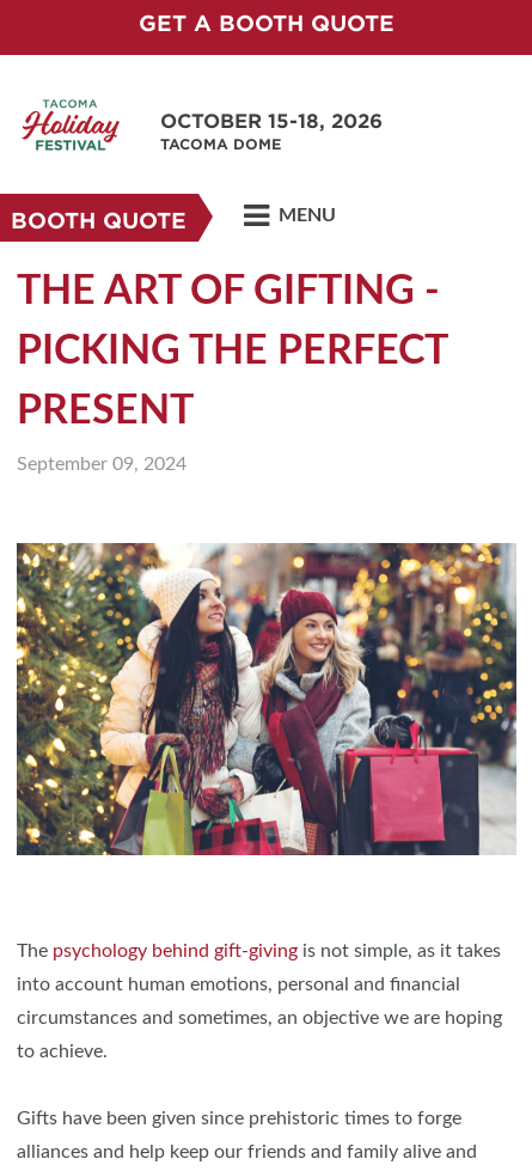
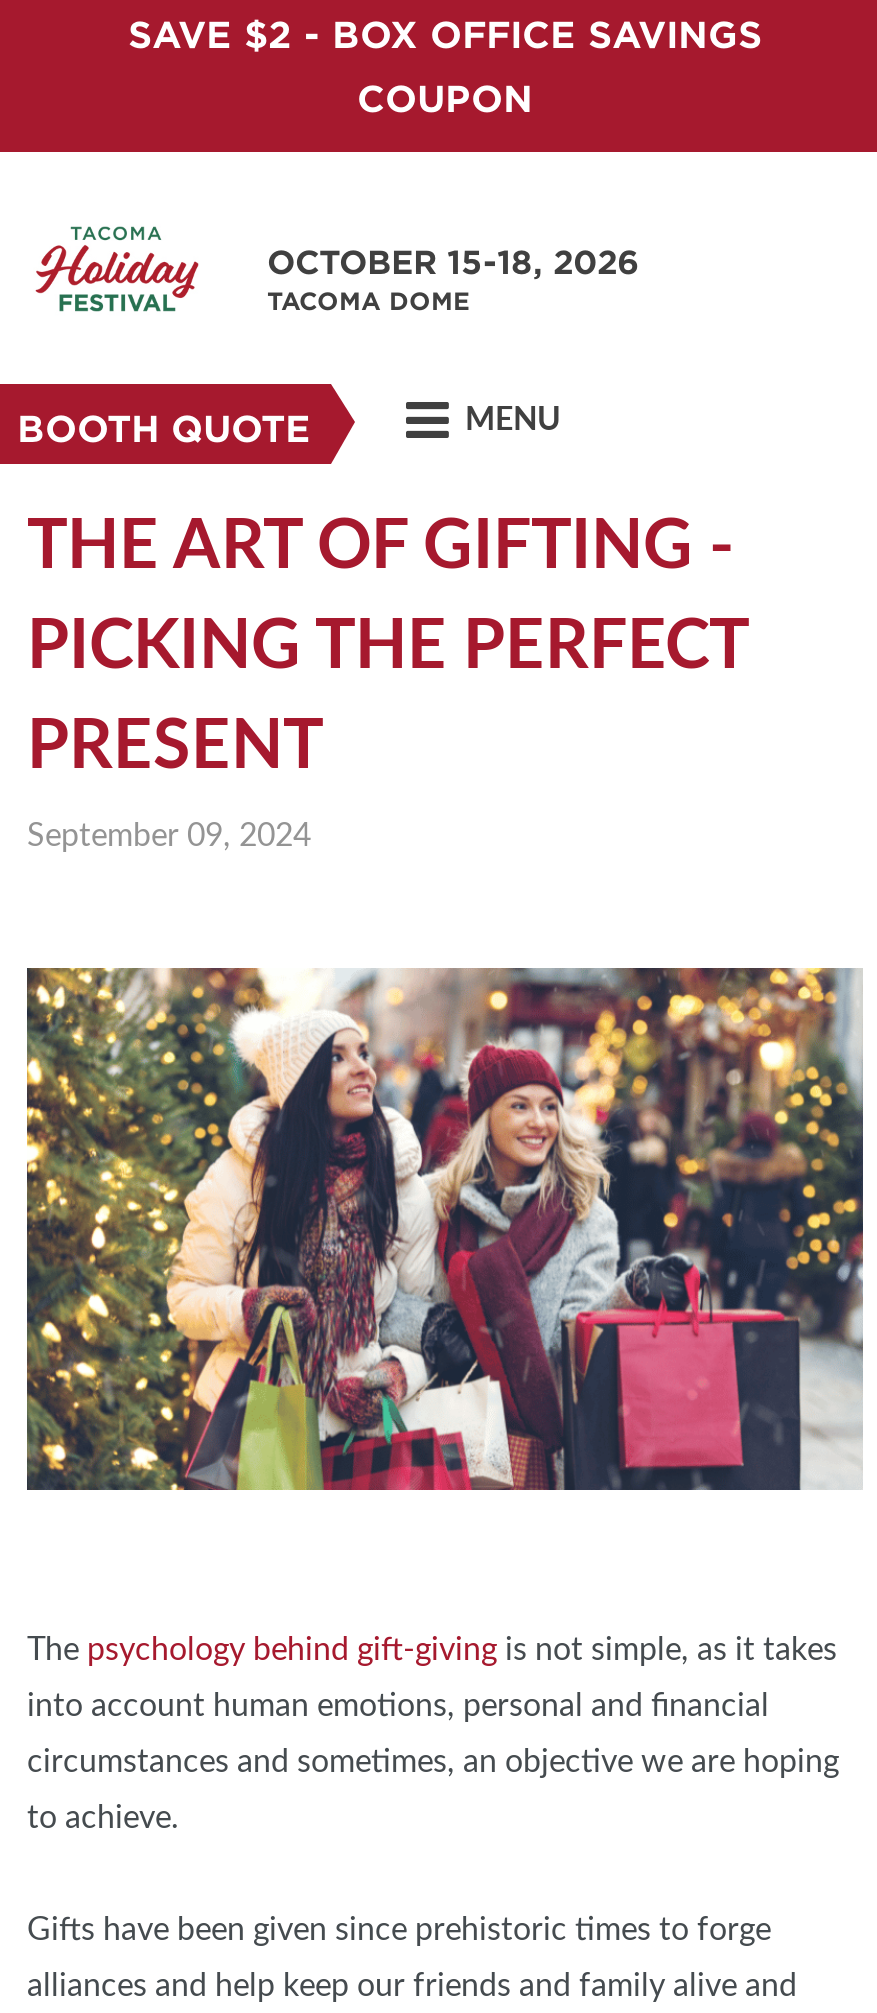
[139,11,395,36] GET A BOOTH QUOTE -> [128,14,762,120] SAVE $2 - BOX OFFICE SAVINGS | COUPON

